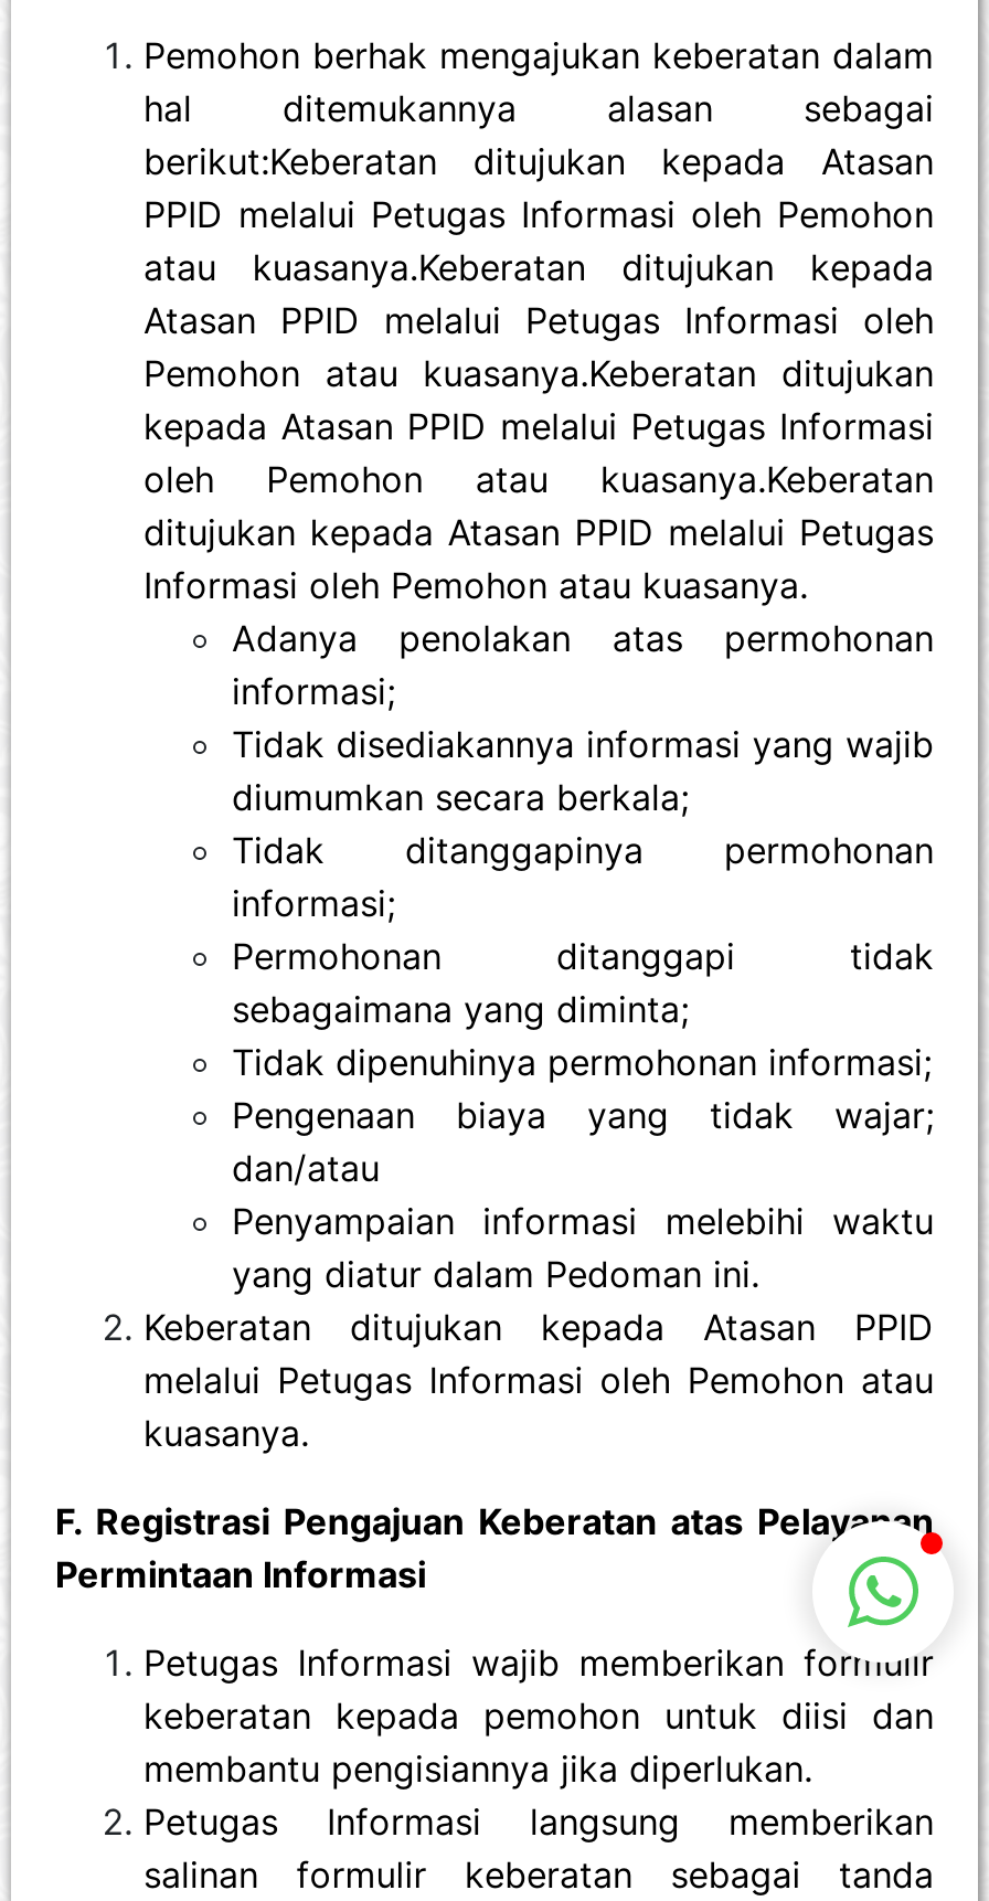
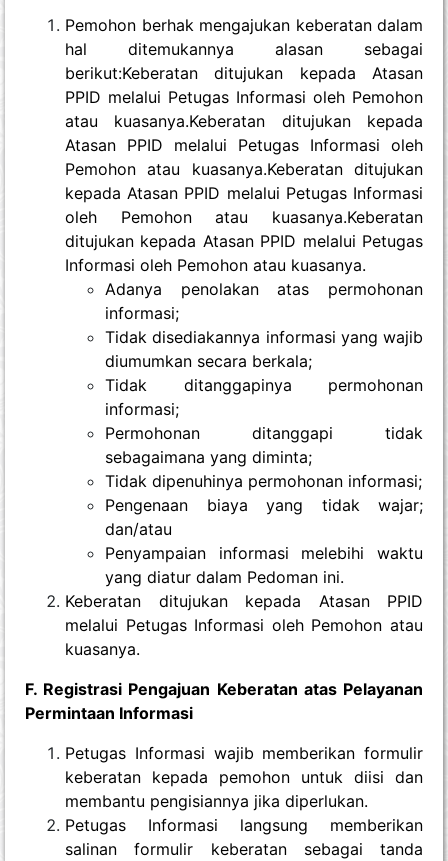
[846,1534,947,1629] [image] -> none

